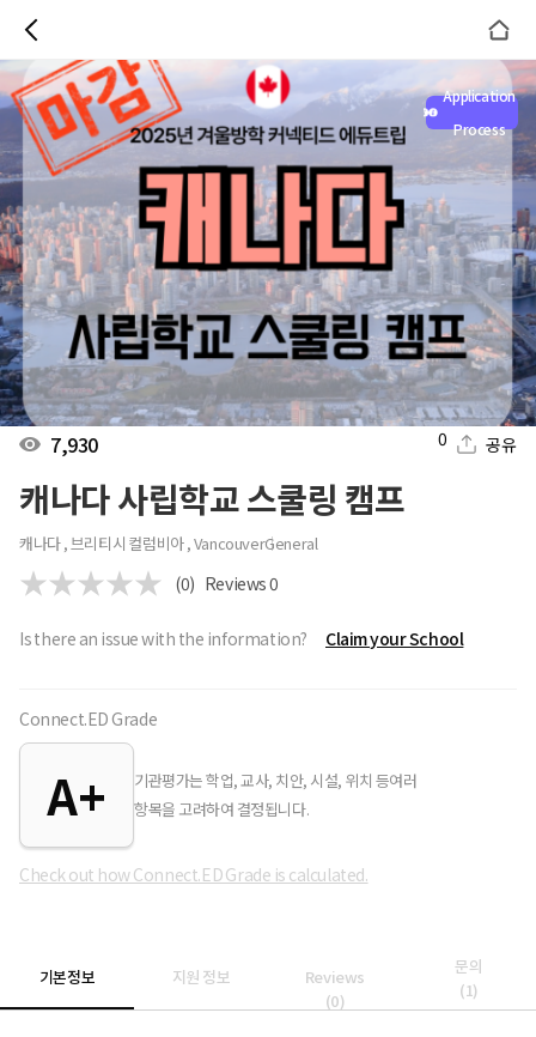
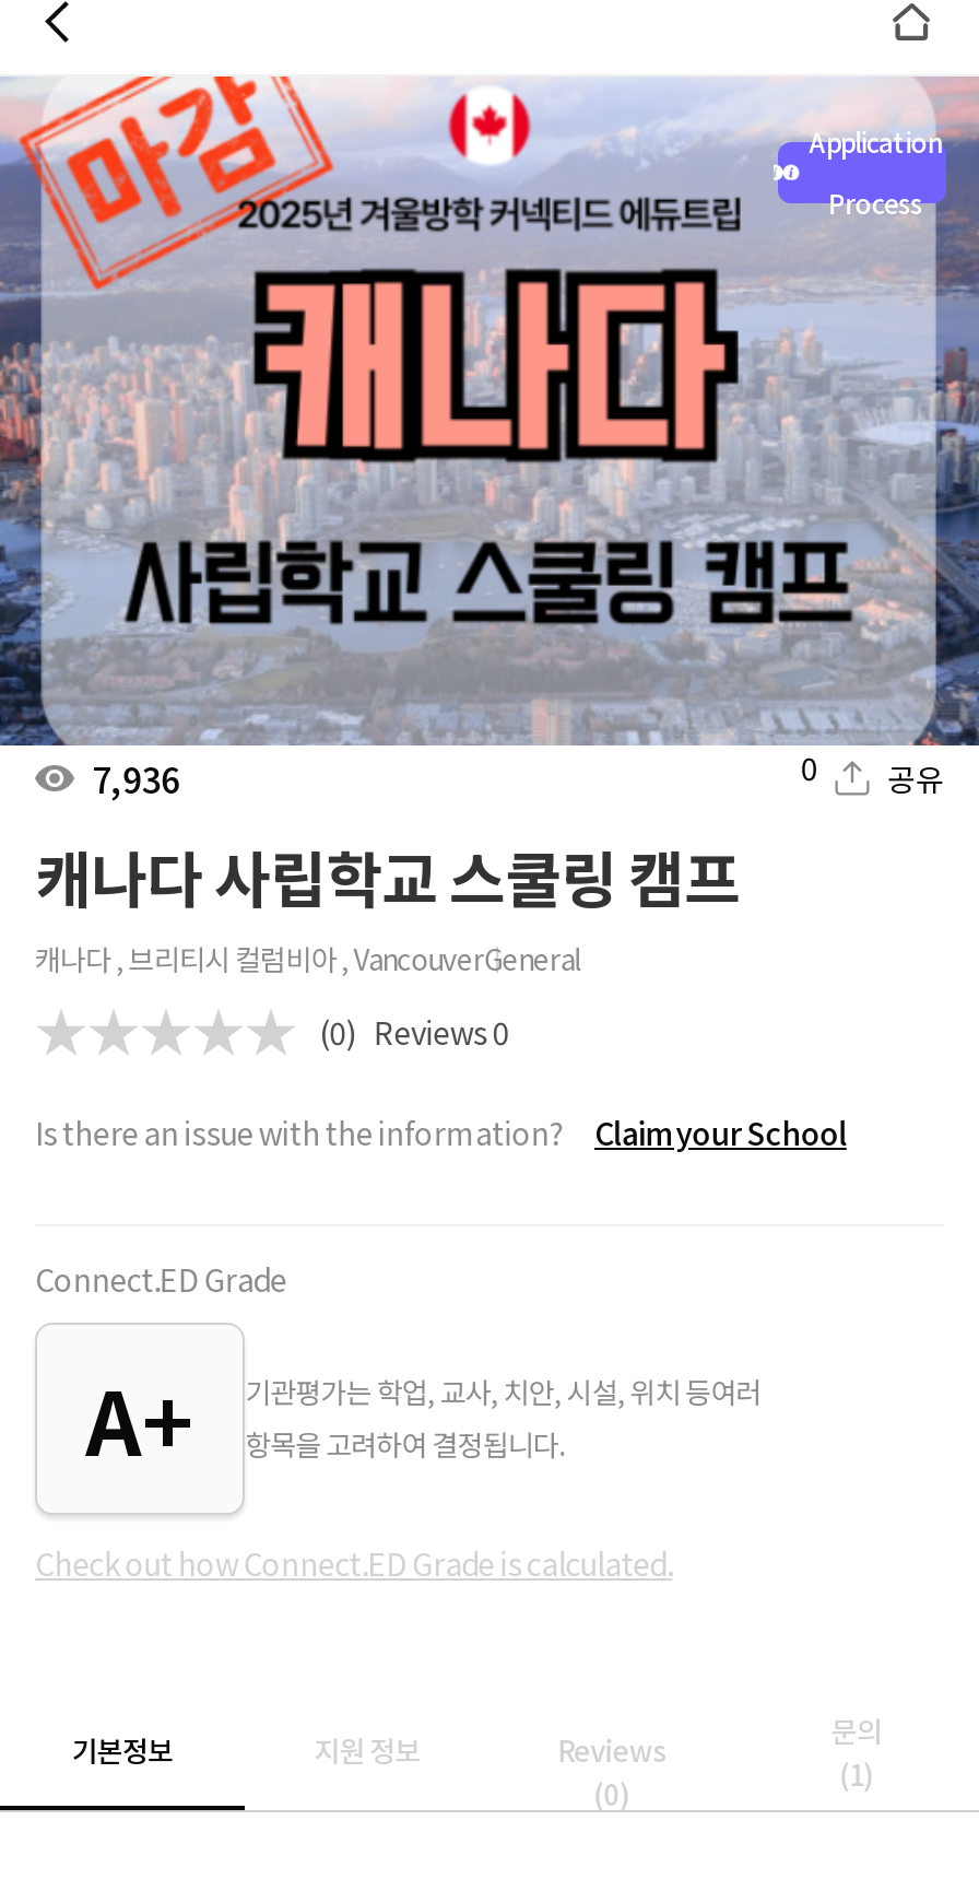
[50,429,98,458] 7,930 -> [92,751,179,803] 7,936

